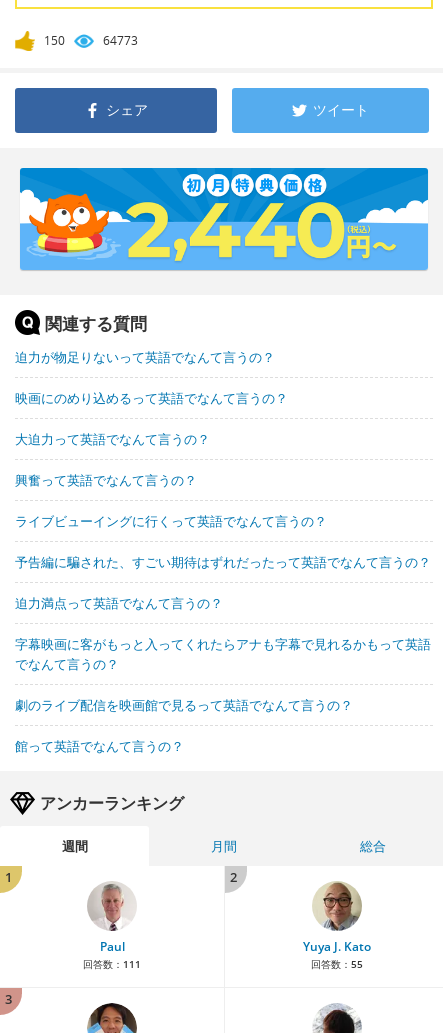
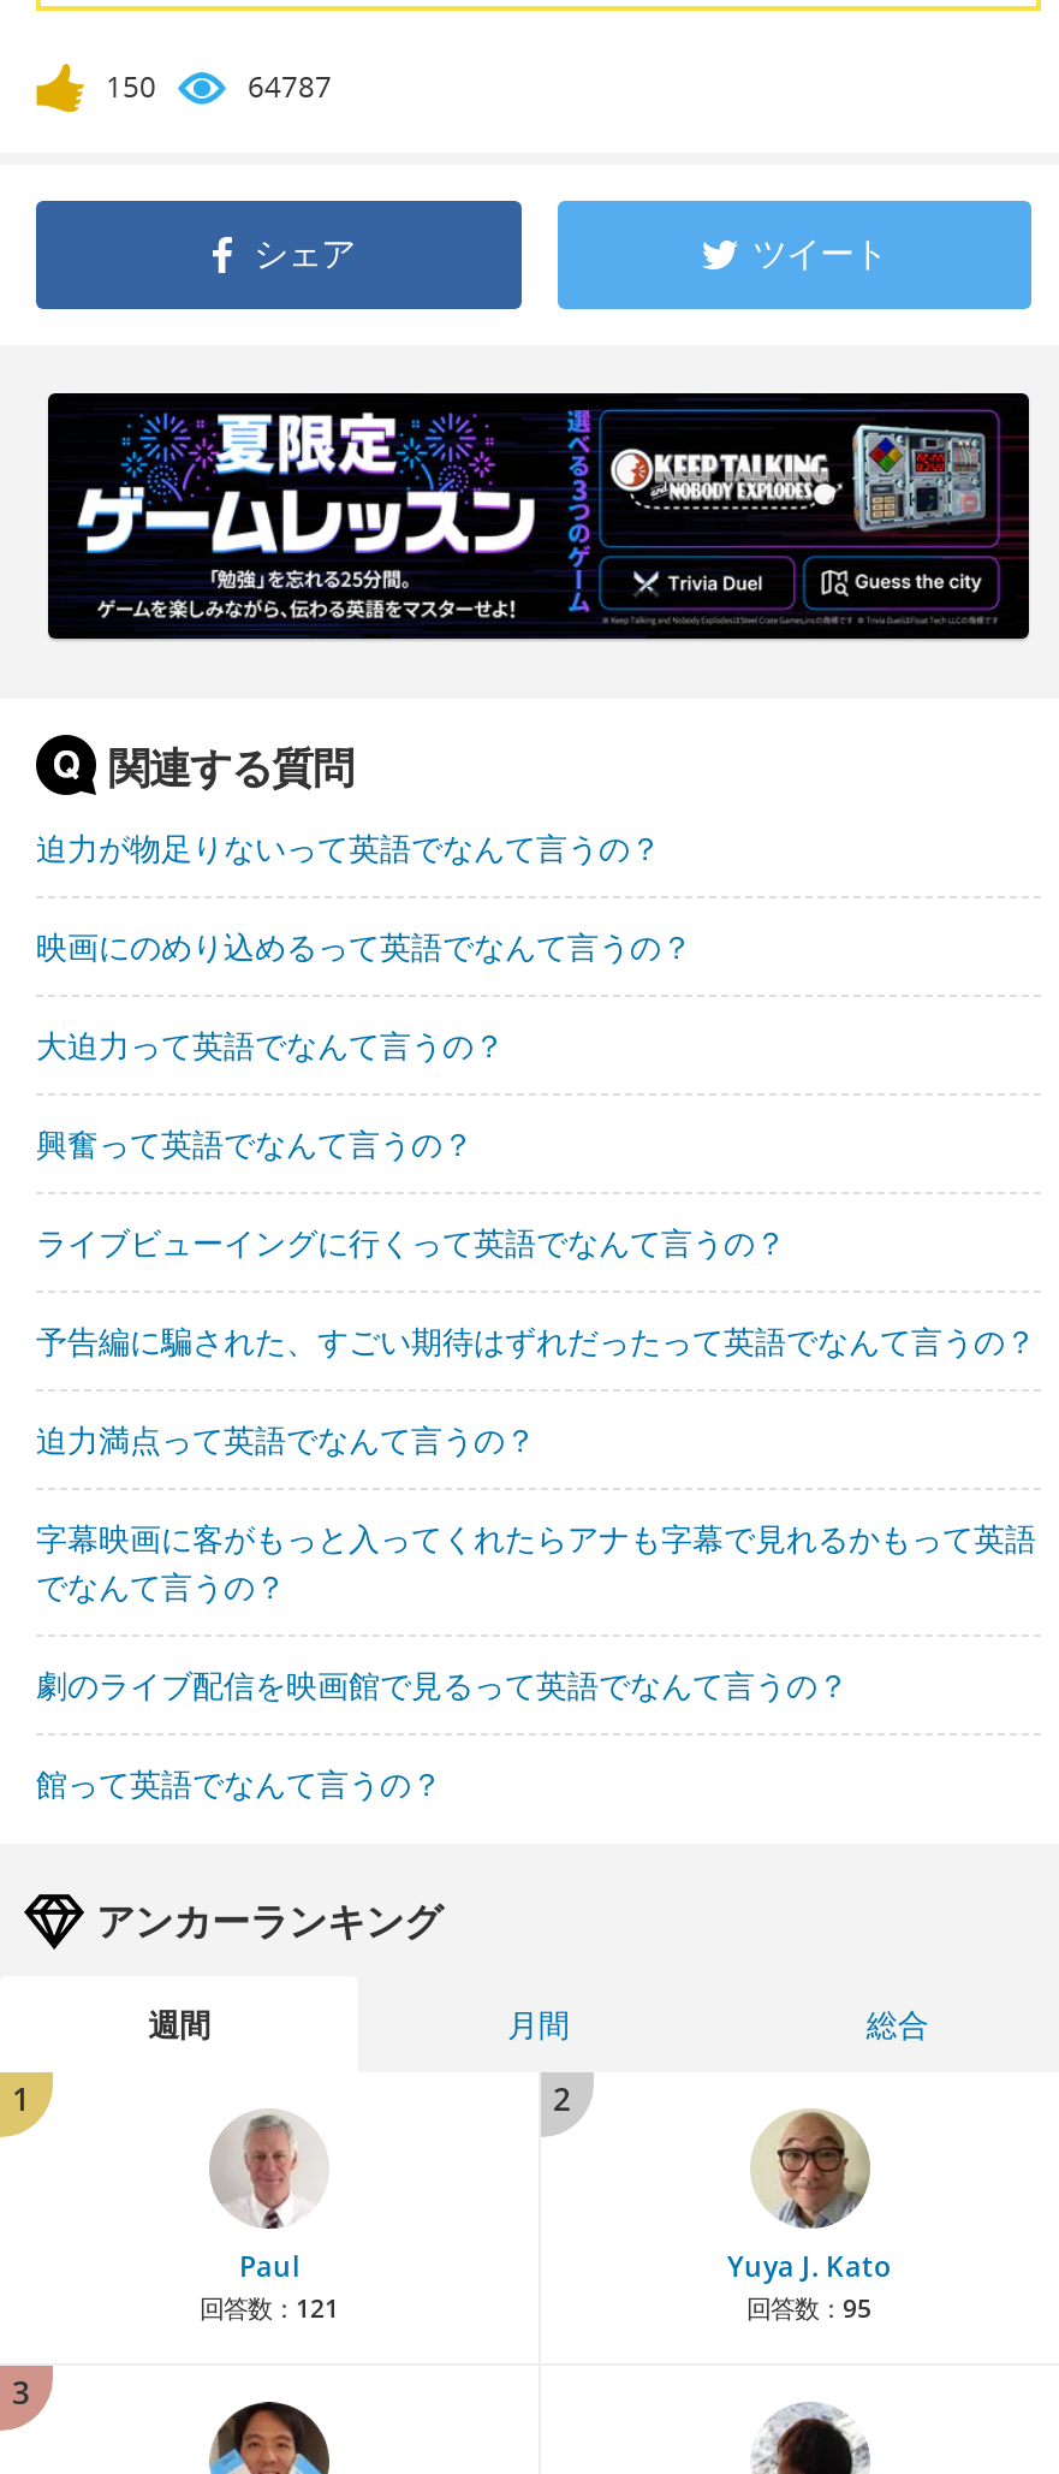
[103,32,138,49] 64773 -> [248,67,332,108] 64787
[19,167,429,271] [image] -> [46,391,1031,641] [image]
[83,957,141,971] 回答数：111 -> [200,2292,339,2326] 回答数：121
[310,957,362,971] 回答数：55 -> [746,2292,871,2326] 回答数：95

